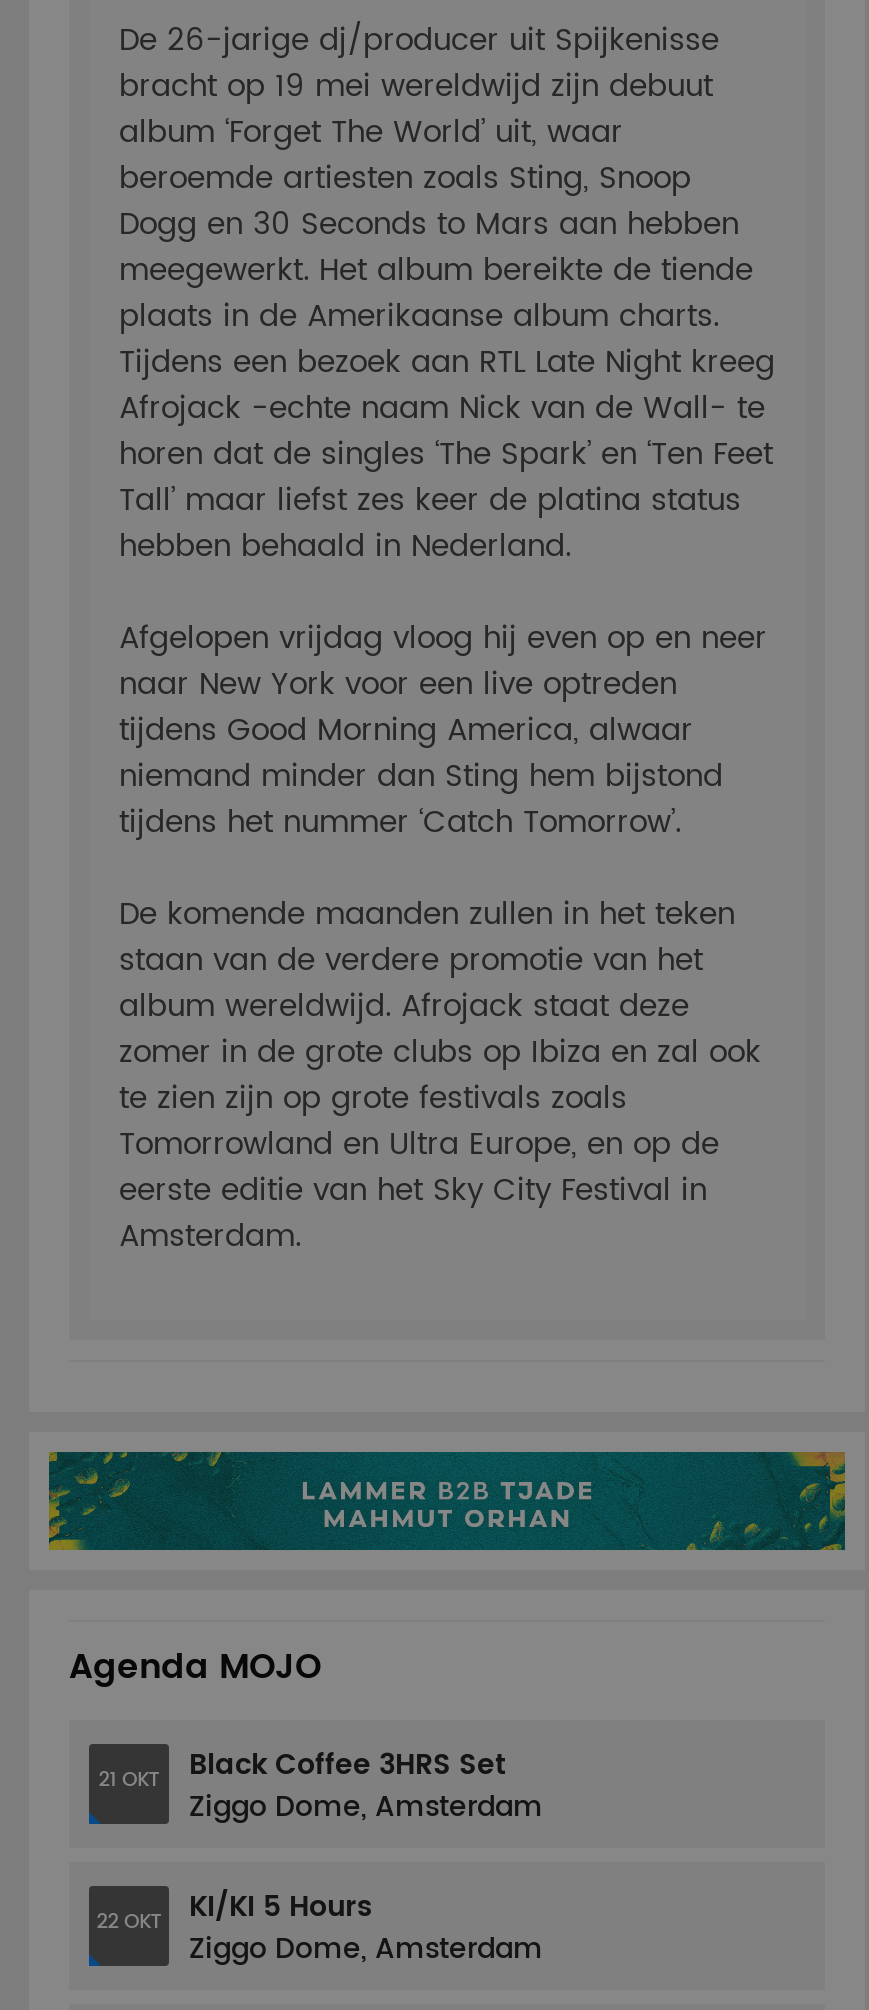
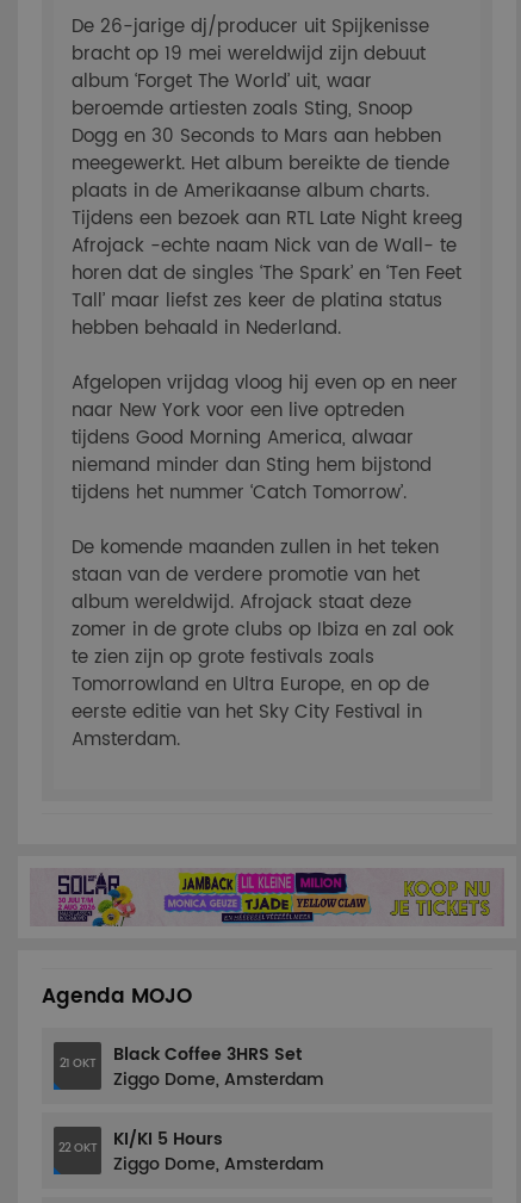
[47,1450,847,1552] [image] -> [30,868,504,928] [image]

